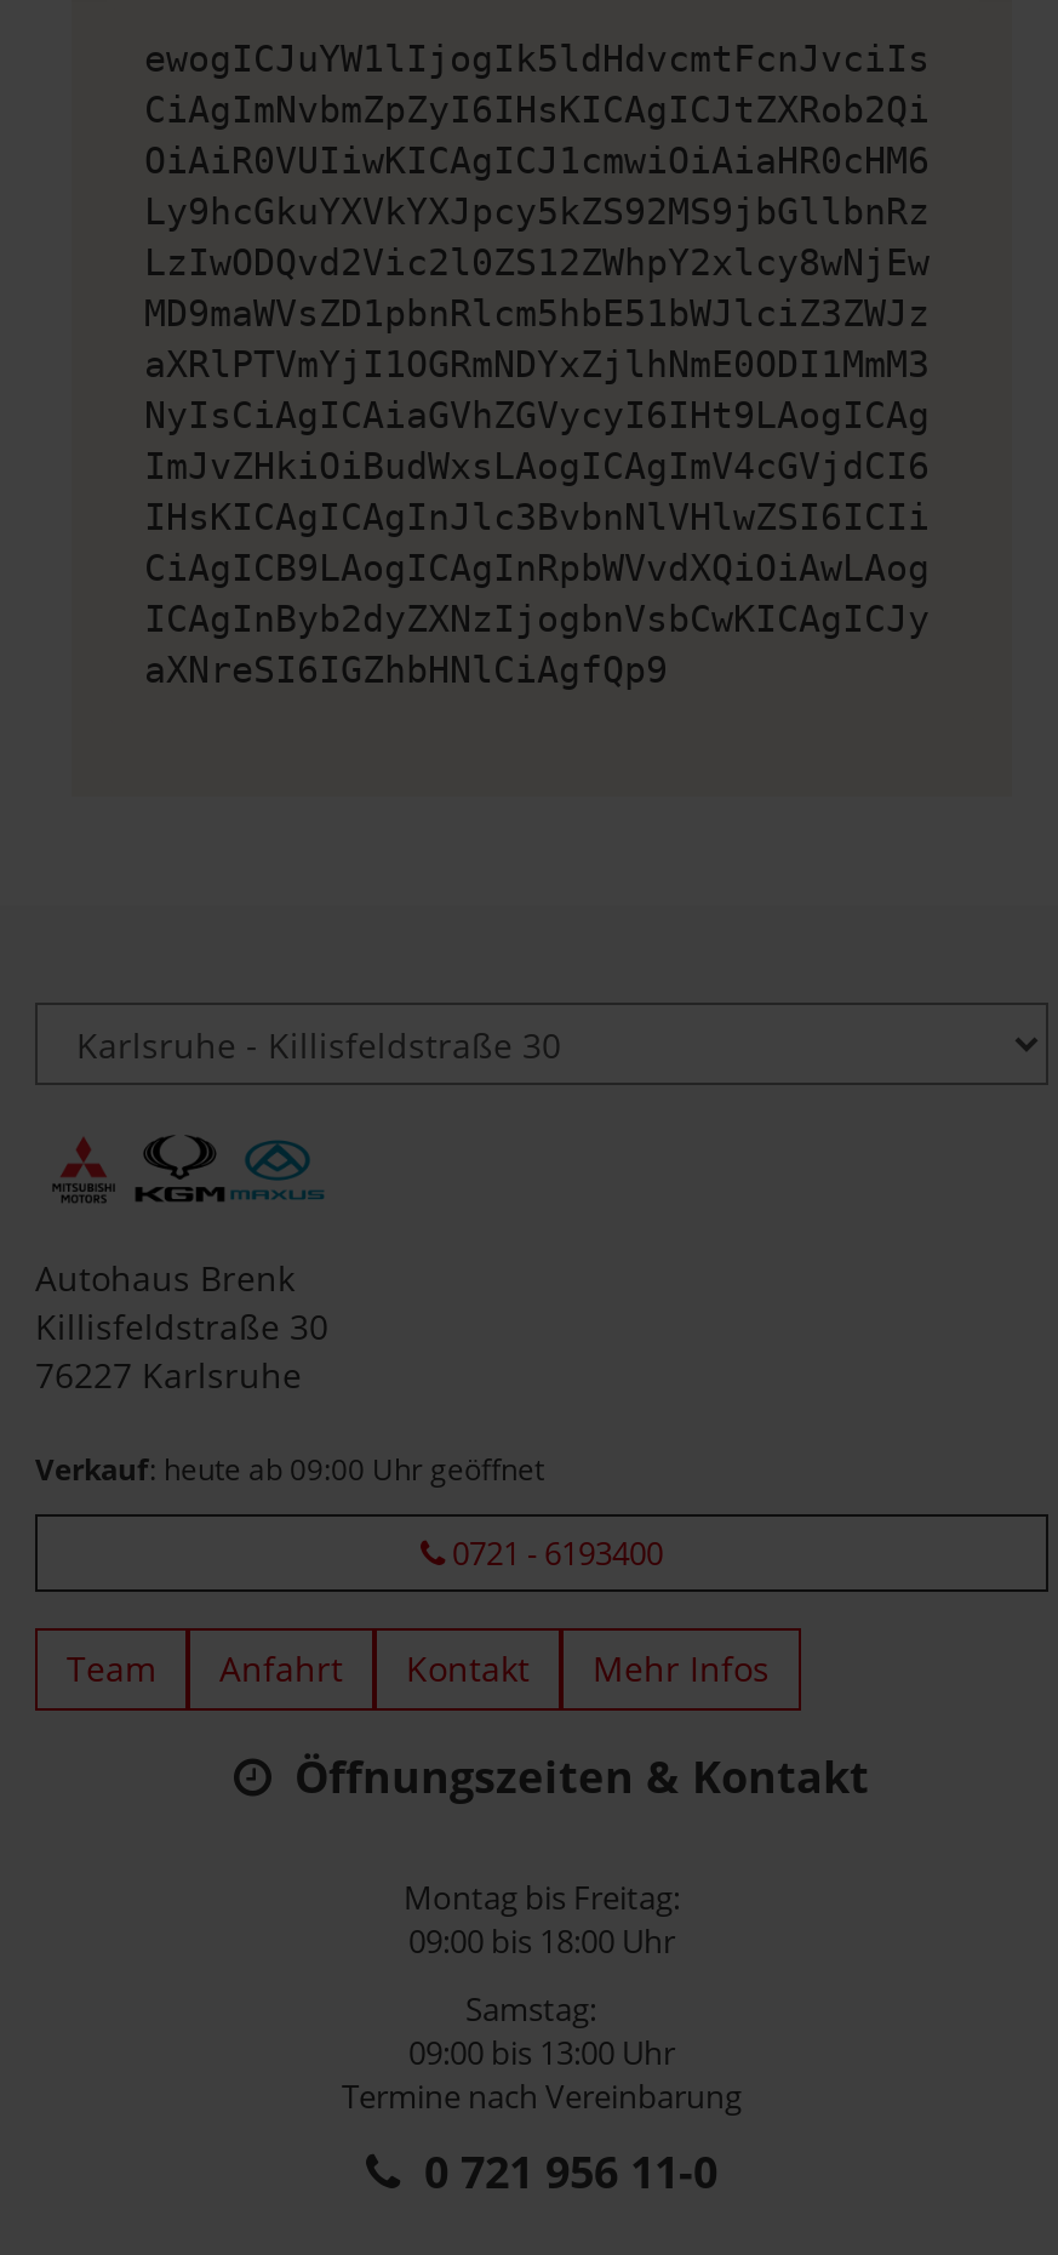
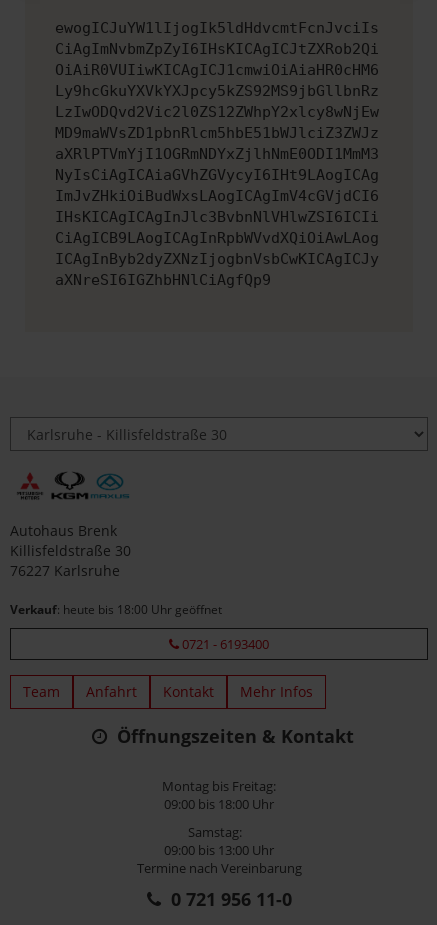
[35,1449,544,1488] Verkauf: heute ab 09:00 Uhr geöffnet -> [10,601,222,617] Verkauf: heute bis 18:00 Uhr geöffnet

